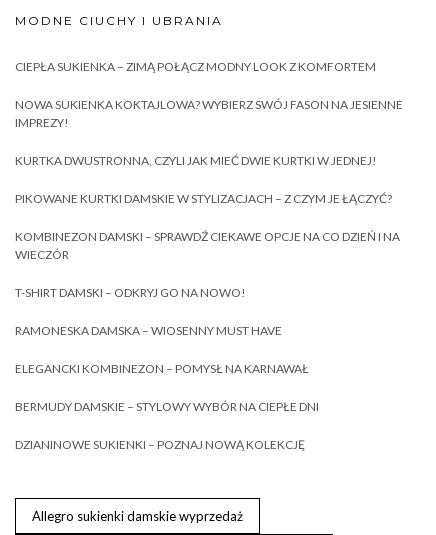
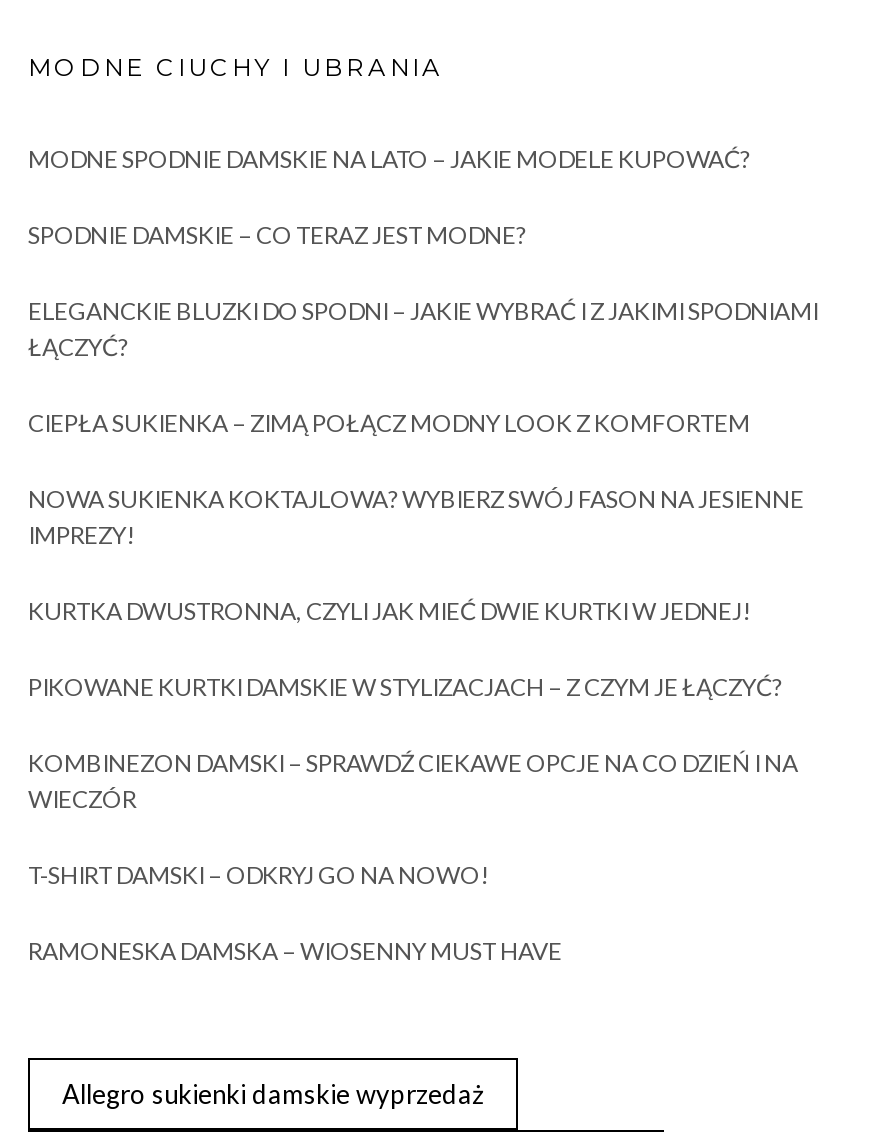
none -> [28,144,818,362] MODNE SPODNIE DAMSKIE NA LATO – JAKIE MODELE KUPOWAĆ? | SPODNIE DAMSKIE – CO TERAZ JEST MODNE? | ELEGANCKIE BLUZKI DO SPODNI – JAKIE WYBRAĆ I Z JAKIMI SPODNIAMI | ŁĄCZYĆ?
moved [15,59,403,338] -> [28,408,804,966]: CIEPŁA SUKIENKA – ZIMĄ POŁĄCZ MODNY LOOK Z KOMFORTEM | NOWA SUKIENKA KOKTAJLOWA? WYBIERZ SWÓJ FASON NA JESIENNE | IMPREZY! | ... | T-SHIRT DAMSKI – ODKRYJ GO NA NOWO! | RAMONESKA DAMSKA – WIOSENNY MUST HAVE
[15,361,319,452] ELEGANCKI KOMBINEZON – POMYSŁ NA KARNAWAŁ | BERMUDY DAMSKIE – STYLOWY WYBÓR NA CIEPŁE DNI | DZIANINOWE SUKIENKI – POZNAJ NOWĄ KOLEKCJĘ -> none

